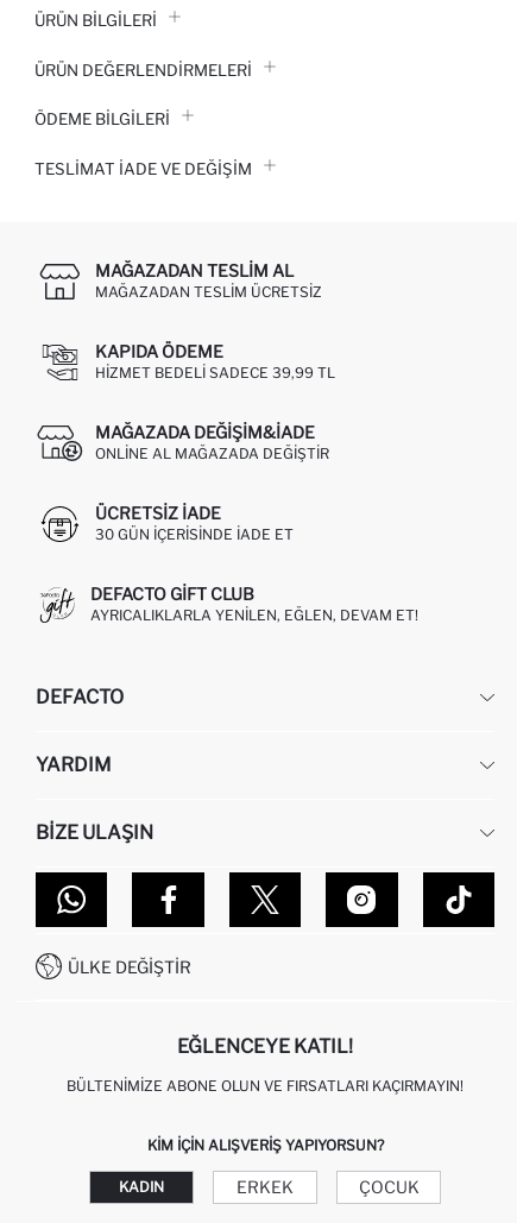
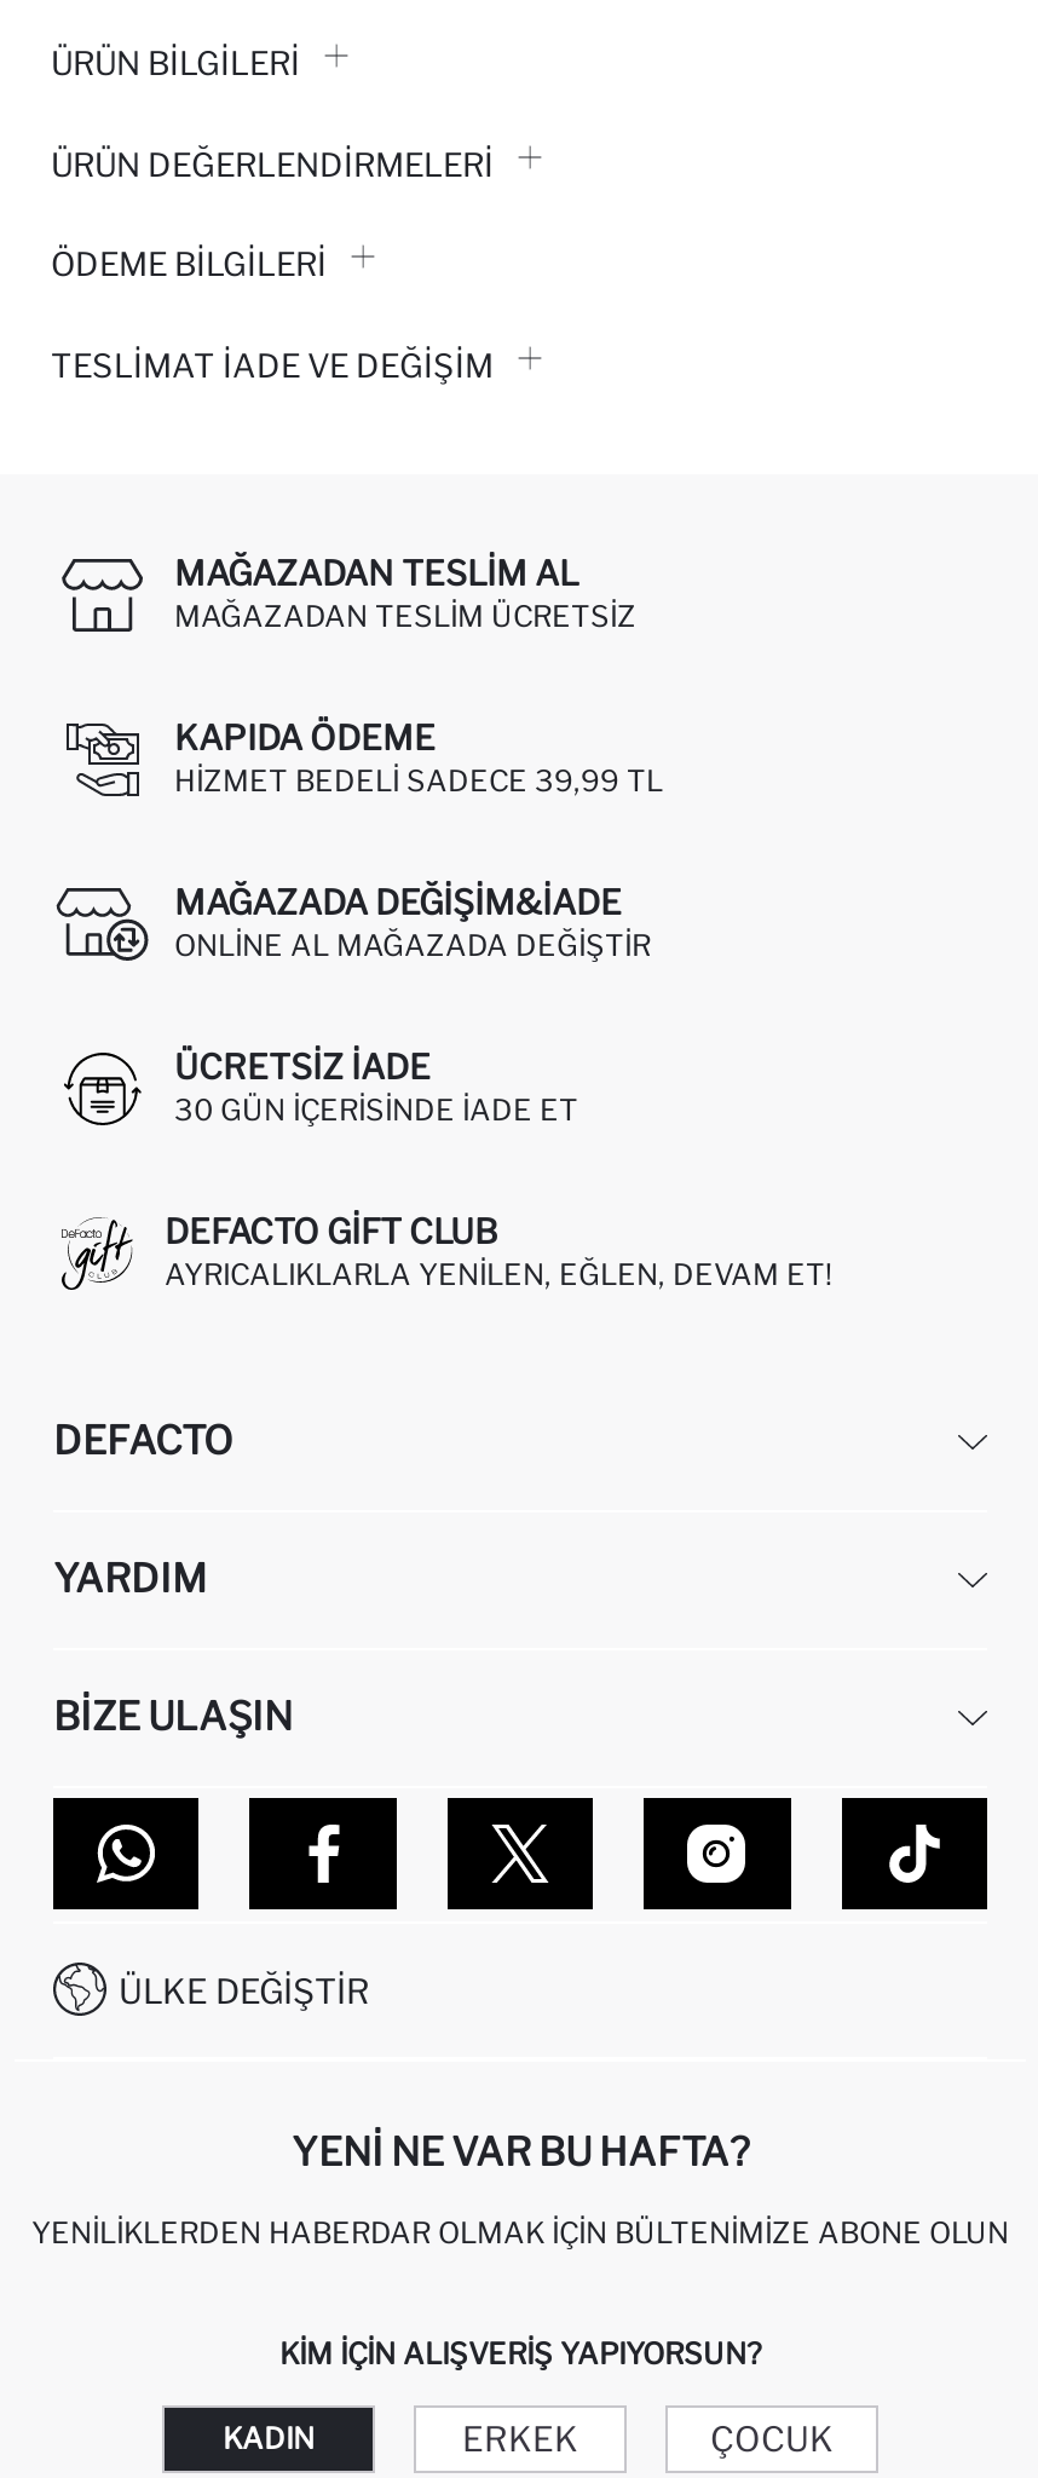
[177,1035,353,1057] EĞLENCEYE KATIL! -> [292,2129,749,2175] YENI NE VAR BU HAFTA?
[67,1076,464,1094] BÜLTENIMIZE ABONE OLUN VE FIRSATLARI KAÇIRMAYIN! -> [31,2213,1009,2250] YENILIKLERDEN HABERDAR OLMAK İÇIN BÜLTENIMIZE ABONE OLUN

